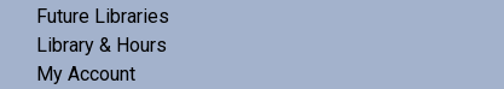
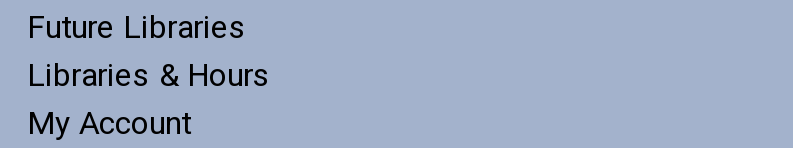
[36,33,167,56] Library & Hours -> [27,55,271,93] Libraries & Hours

